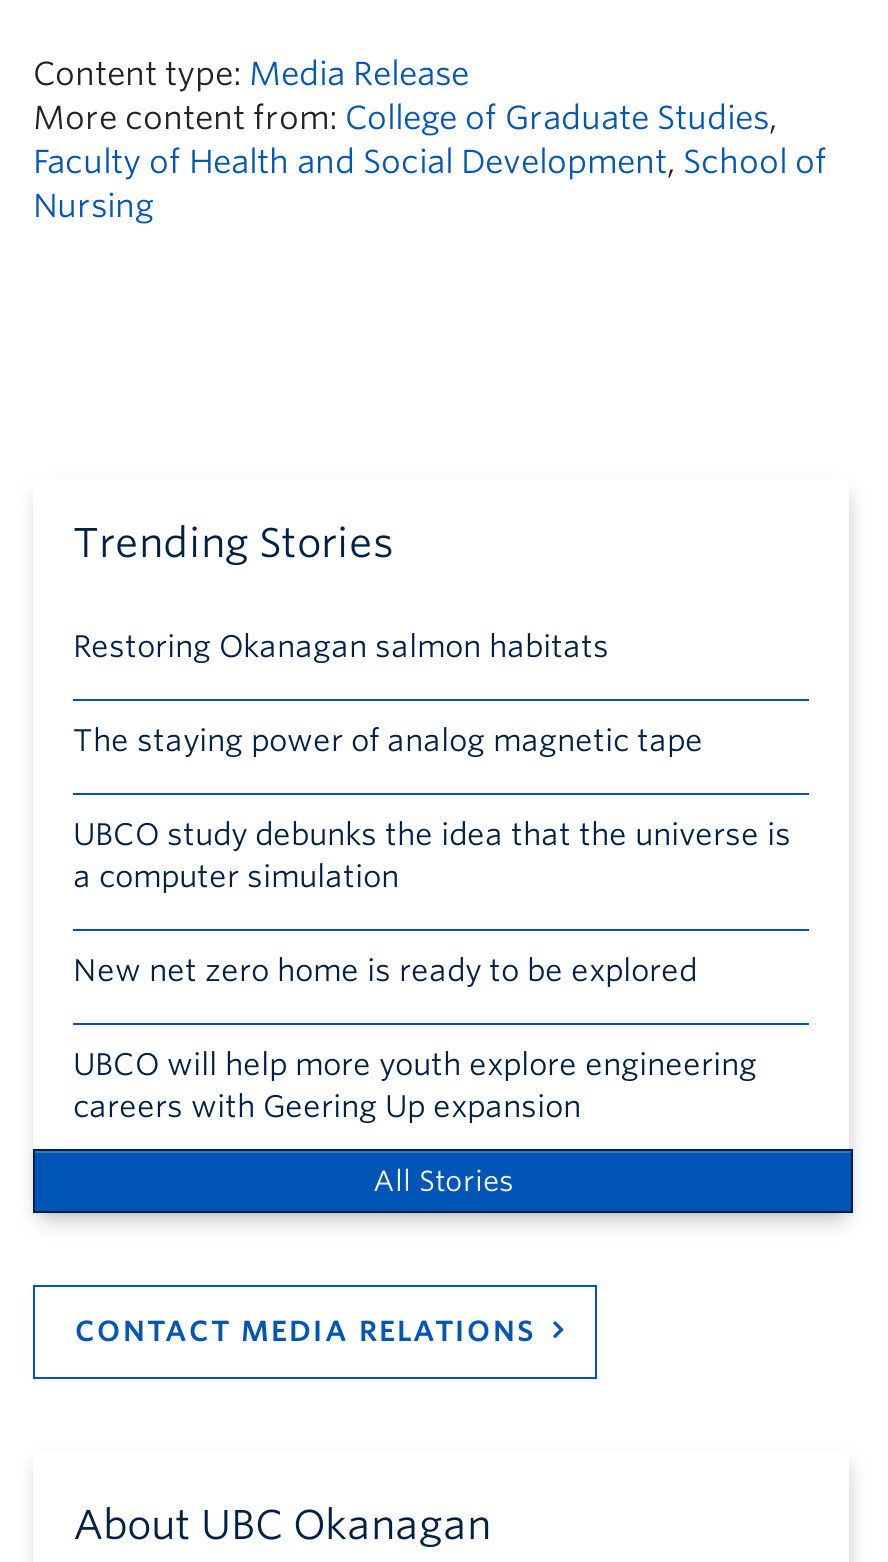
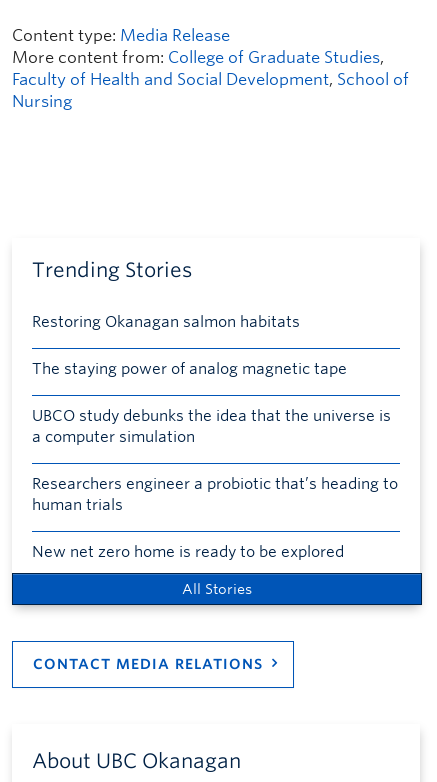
none -> [32,475,398,514] Researchers engineer a probiotic that’s heading to | human trials
moved [73,953,697,989] -> [32,543,344,561]: New net zero home is ready to be explored
[73,1047,757,1125] UBCO will help more youth explore engineering | careers with Geering Up expansion -> none

